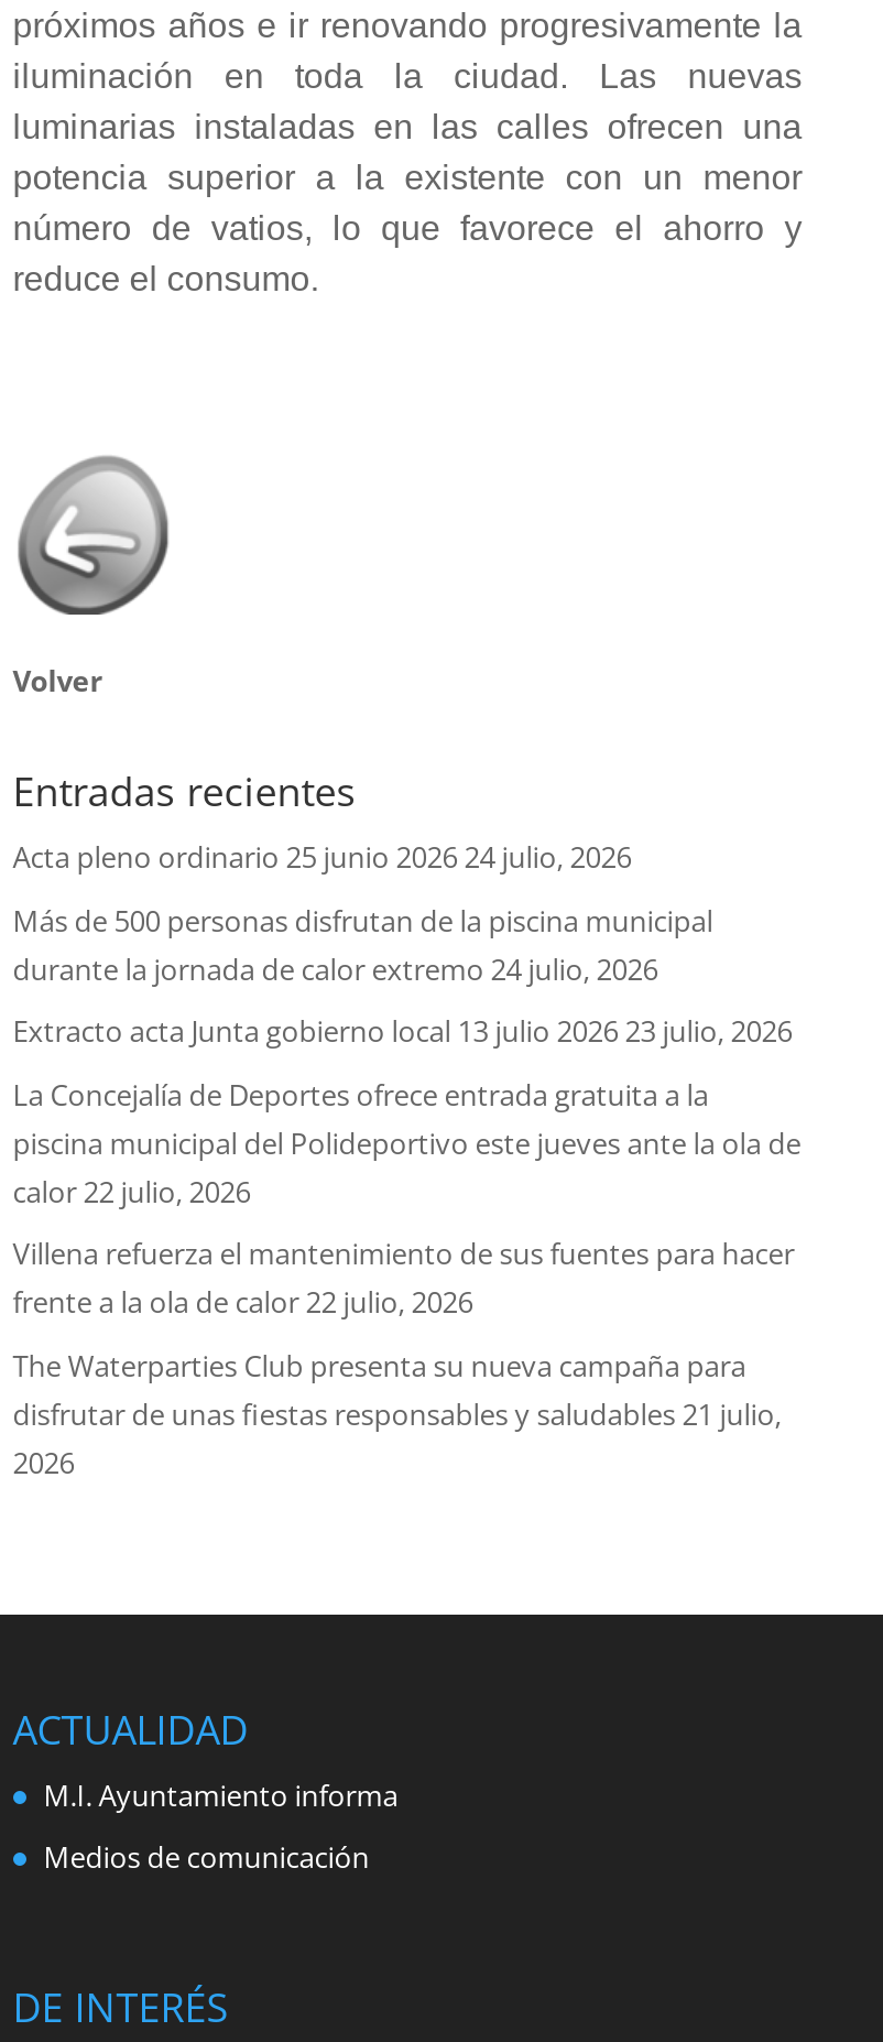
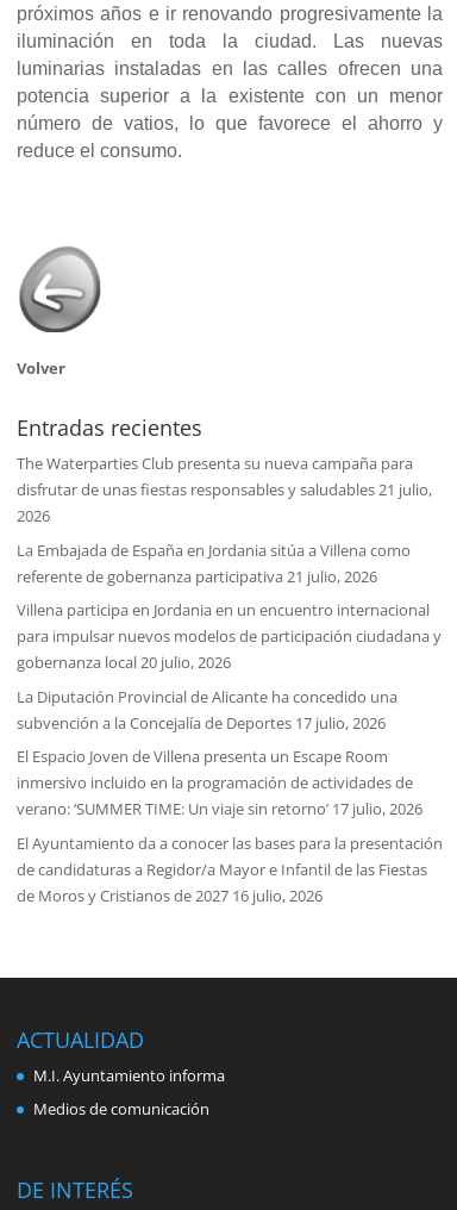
[13,837,801,1322] Acta pleno ordinario 25 junio 2026 24 julio, 2026 | Más de 500 personas disfrutan de la piscina municipal | durante la jornada de calor extremo 24 julio, 2026 | Extracto acta Junta gobierno local 13 julio 2026 23 julio, 2026 | La Concejalía de Deportes ofrece entrada gratuita a la | piscina municipal del Polideportivo este jueves ante la ola de | calor 22 julio, 2026 | Villena refuerza el mantenimiento de sus fuentes para hacer | frente a la ola de calor 22 julio, 2026 -> none
moved [13,1345,781,1481] -> [16,453,432,526]: The Waterparties Club presenta su nueva campaña para | disfrutar de unas fiestas responsables y saludables 21 julio, | 2026
none -> [16,539,442,906] La Embajada de España en Jordania sitúa a Villena como | referente de gobernanza participativa 21 julio, 2026 | Villena participa en Jordania en un encuentro internacional | para impulsar nuevos modelos de participación ciudadana y | gobernanza local 20 julio, 2026 | La Diputación Provincial de Alicante ha concedido una | subvención a la Concejalía de Deportes 17 julio, 2026 | El Espacio Joven de Villena presenta un Escape Room | inmersivo incluido en la programación de actividades de | verano: ‘SUMMER TIME: Un viaje sin retorno’ 17 julio, 2026 | El Ayuntamiento da a conocer las bases para la presentación | de candidaturas a Regidor/a Mayor e Infantil de las Fiestas | de Moros y Cristianos de 2027 16 julio, 2026

